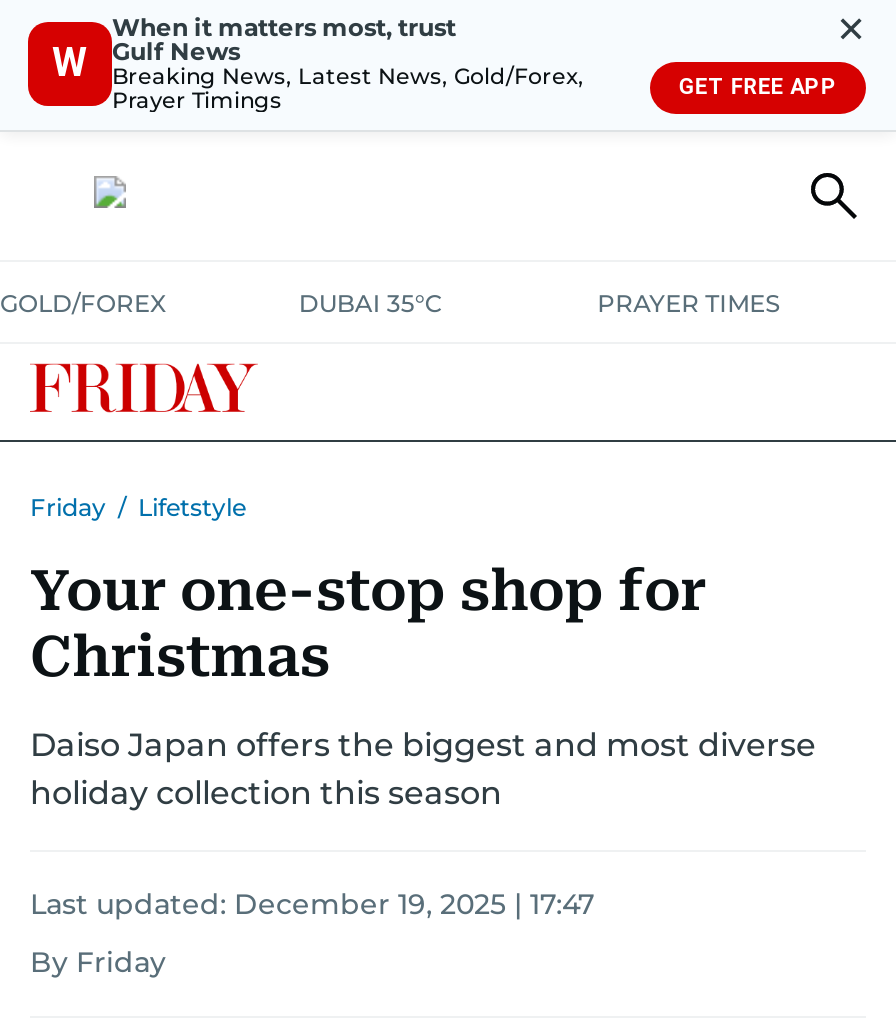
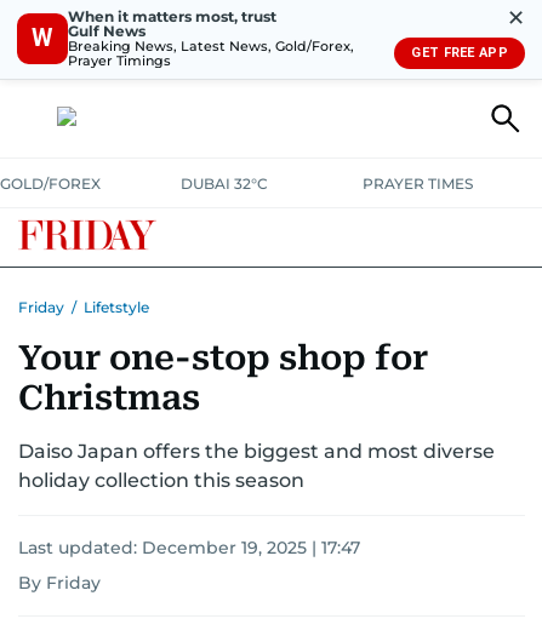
[299,288,443,318] DUBAI 35°C -> [181,174,268,193] DUBAI 32°C

